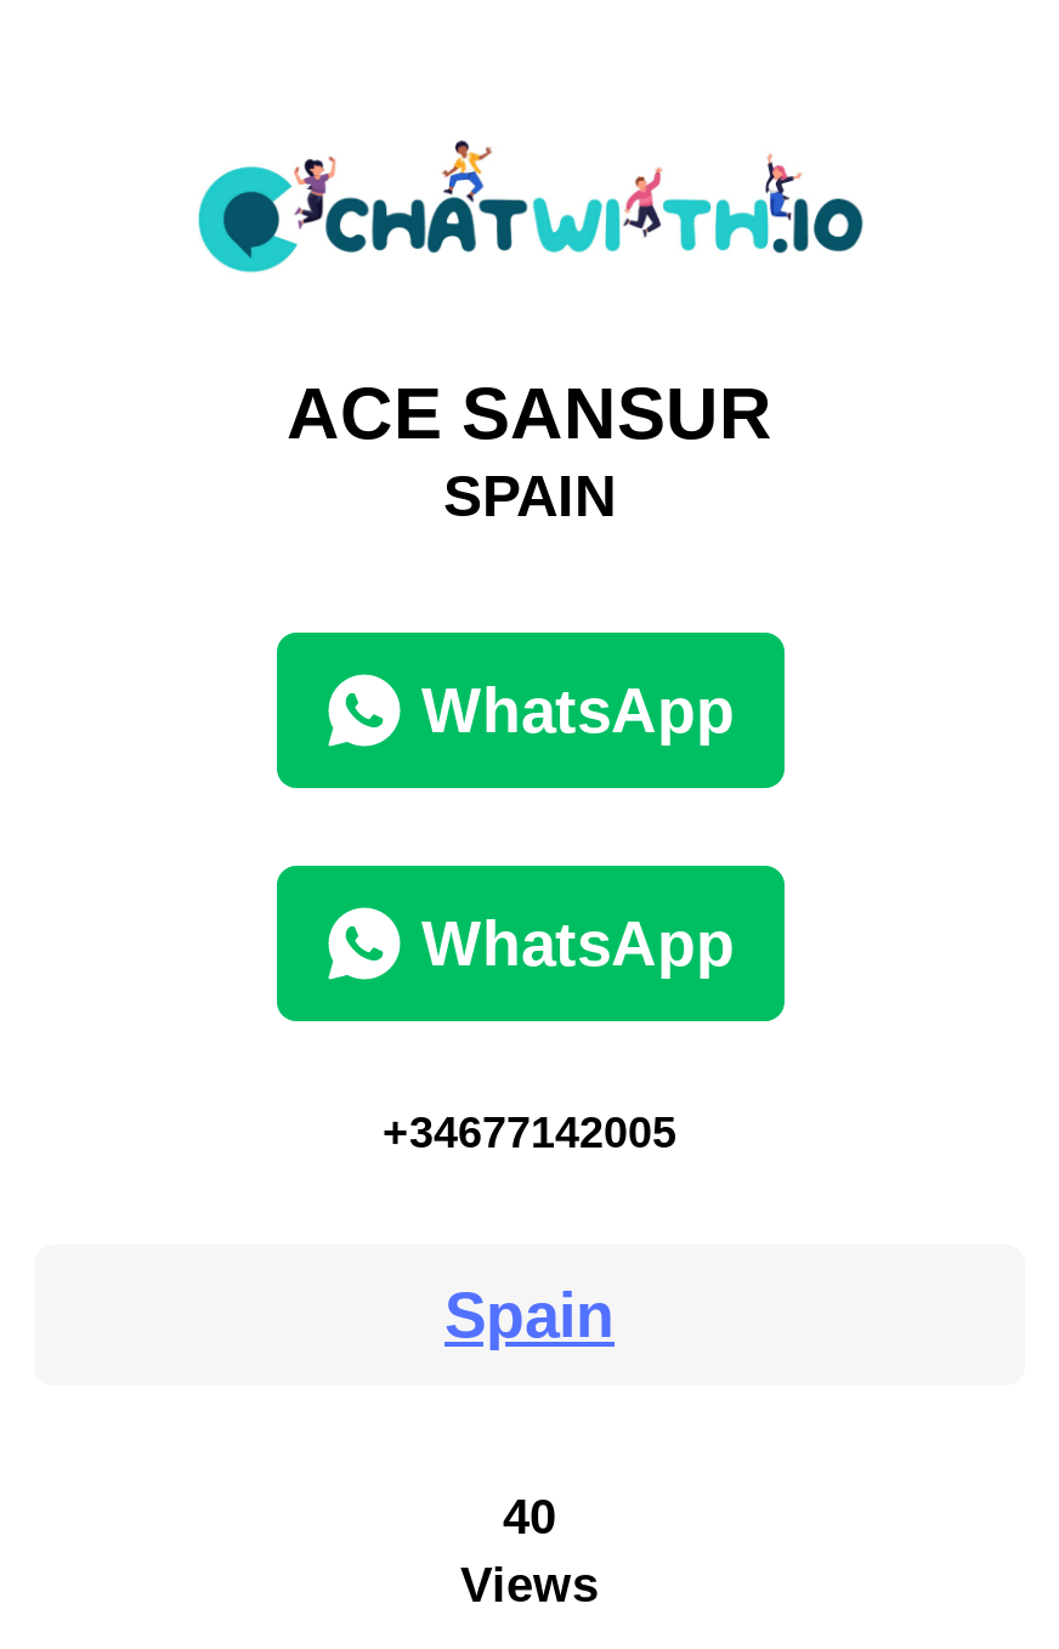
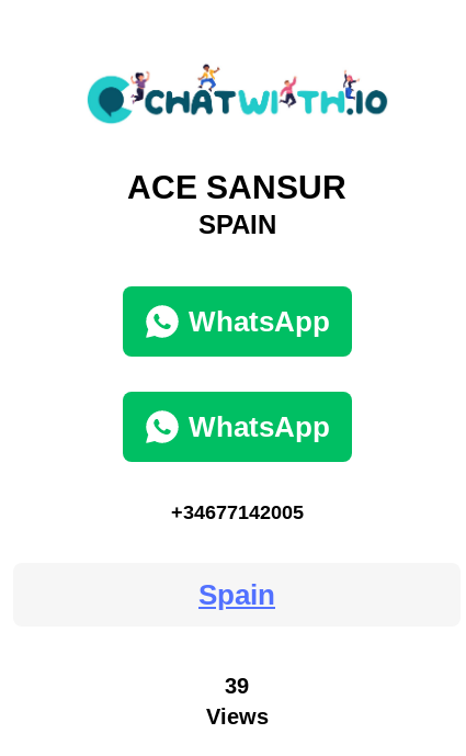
[503,1489,556,1543] 40 -> [225,673,249,698] 39

